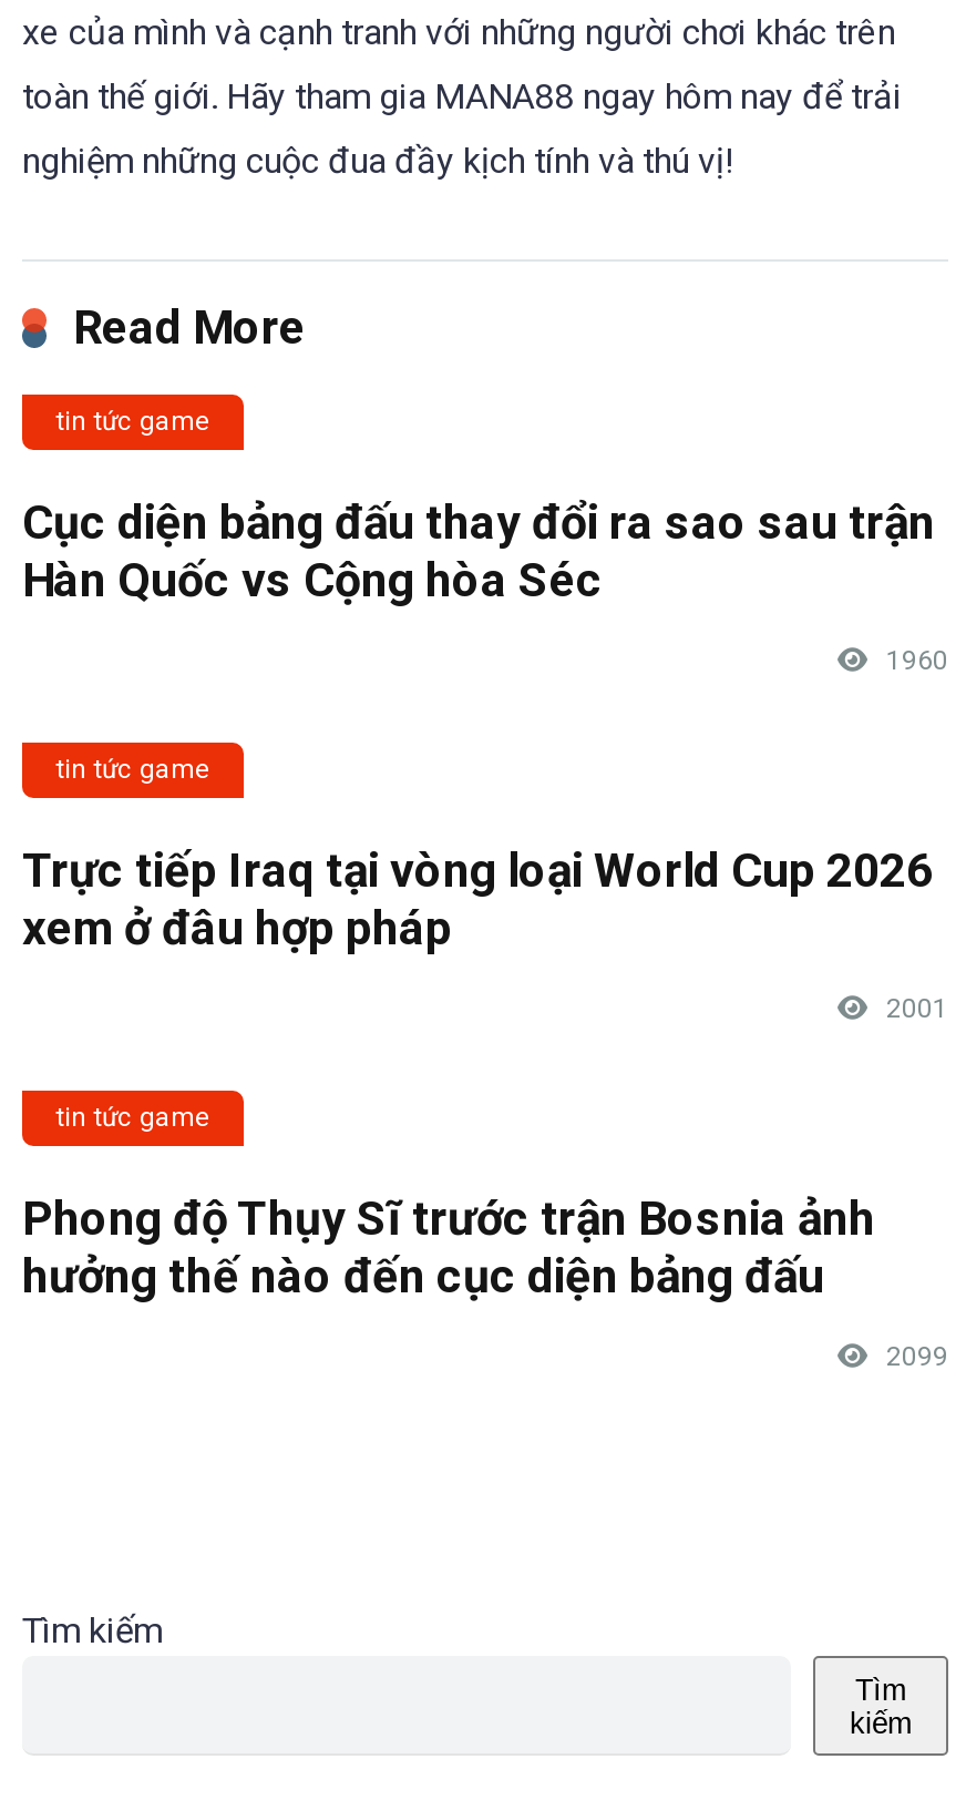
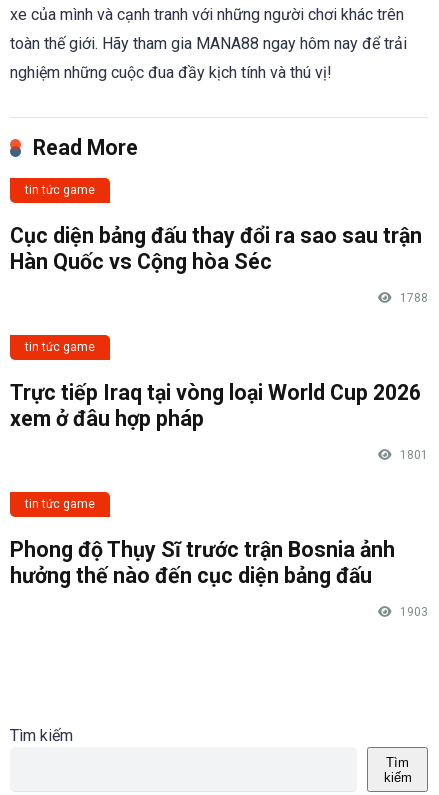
[880,645,948,676] 1960 -> [397,291,428,305] 1788
[880,993,948,1024] 2001 -> [397,448,428,462] 1801
[880,1341,948,1372] 2099 -> [397,605,428,619] 1903

